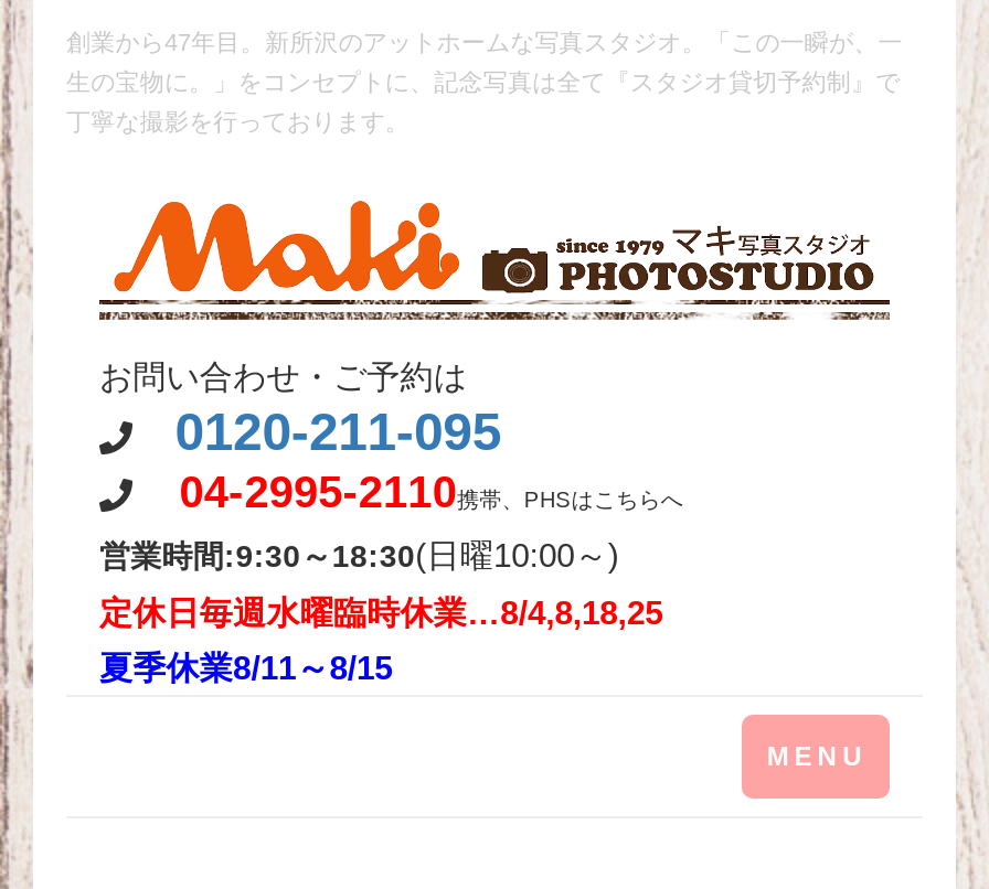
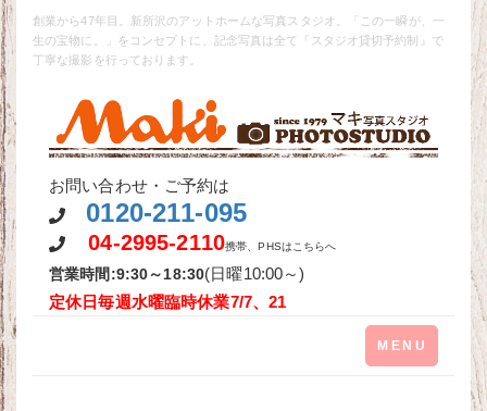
[99,593,663,686] 定休日毎週水曜臨時休業…8/4,8,18,25 | 夏季休業8/11～8/15 -> [49,292,286,311] 定休日毎週水曜臨時休業7/7、21

